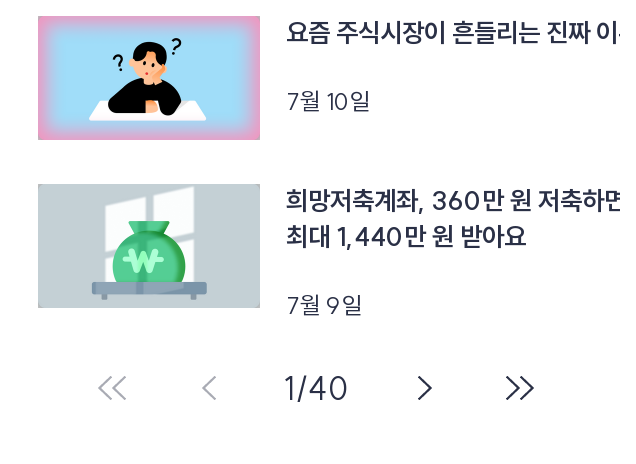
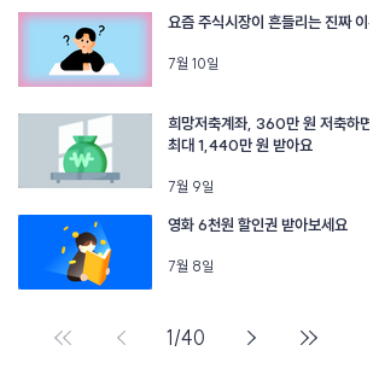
none -> [17,214,348,291] [image] | 영화 6천원 할인권 받아보세요 | 7월 8일

